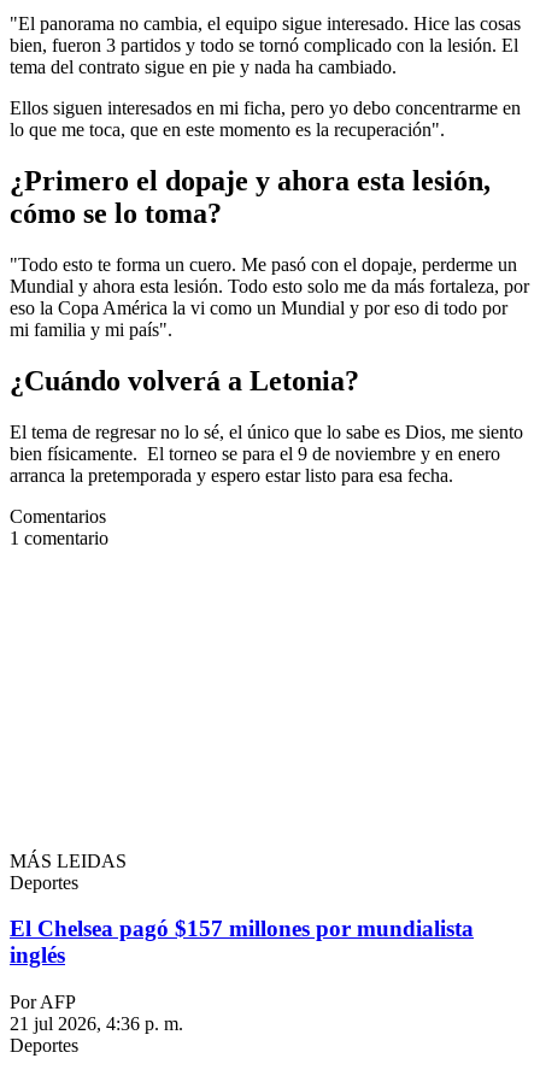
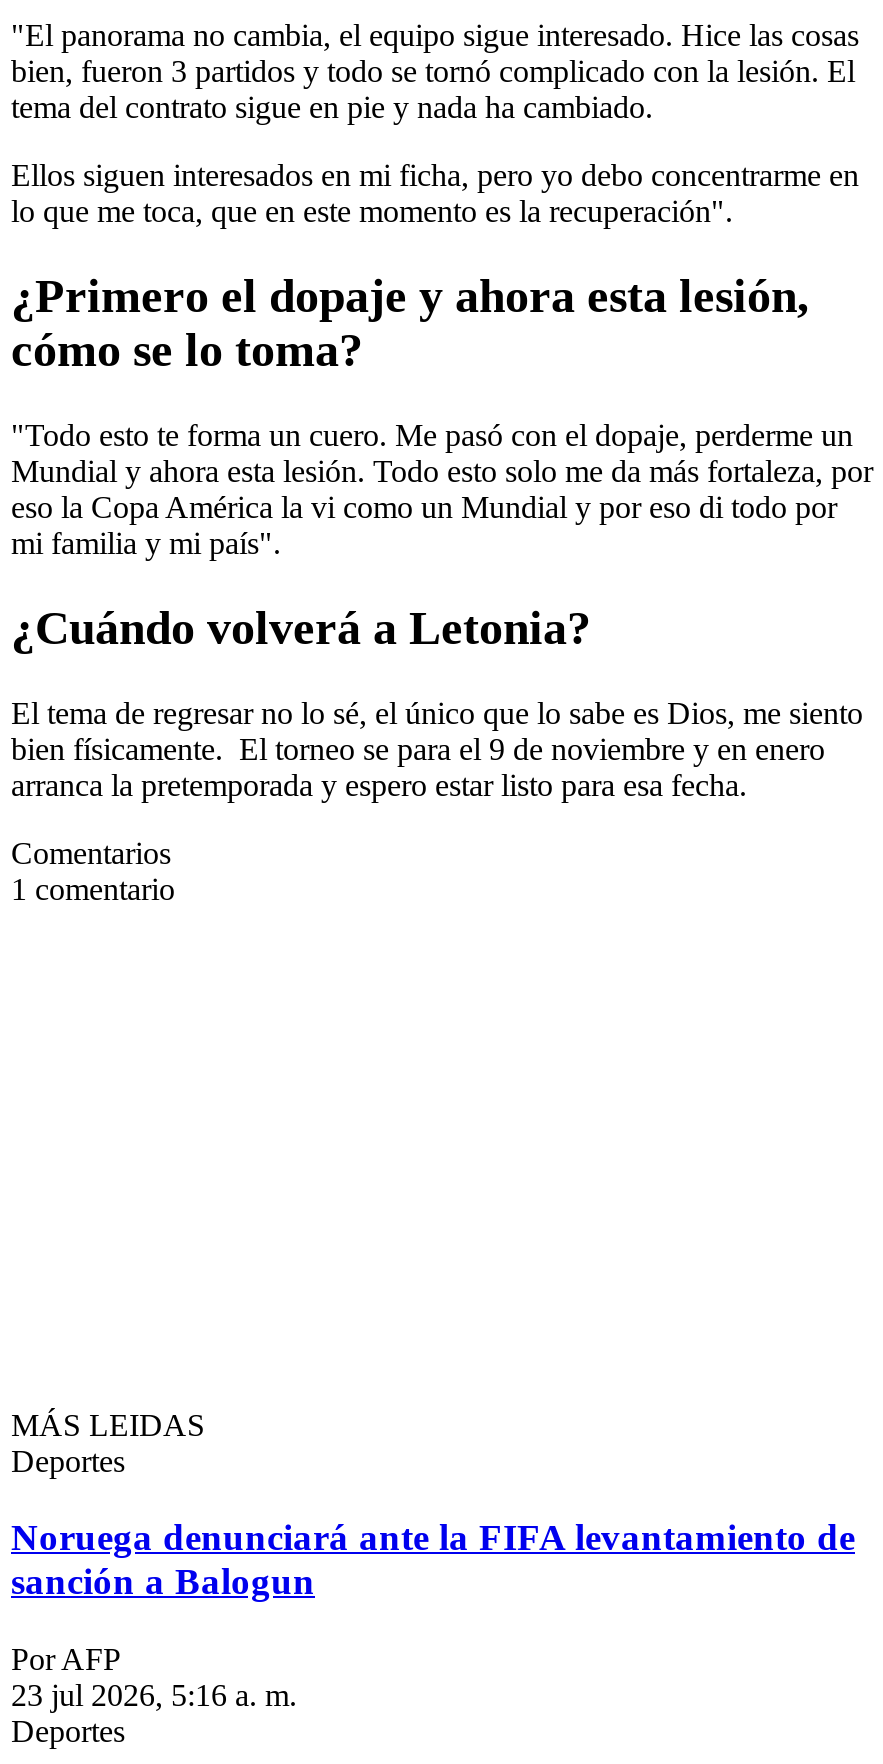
[10,916,474,968] El Chelsea pagó $157 millones por mundialista | inglés -> [11,1517,855,1603] Noruega denunciará ante la FIFA levantamiento de | sanción a Balogun
[10,1013,183,1034] 21 jul 2026, 4:36 p. m. -> [11,1678,297,1712] 23 jul 2026, 5:16 a. m.

